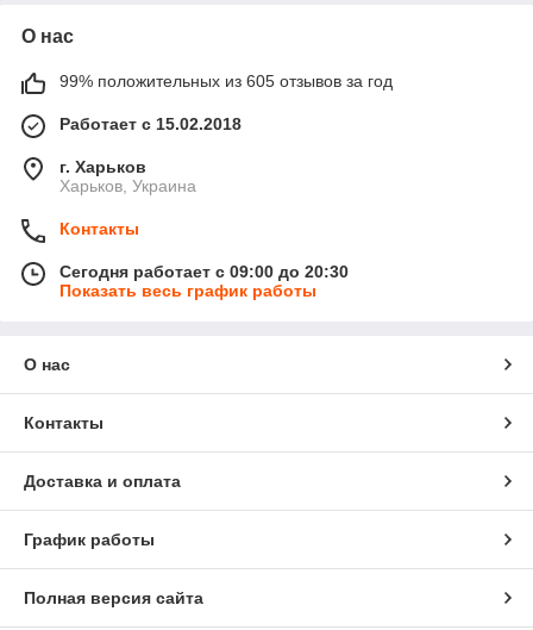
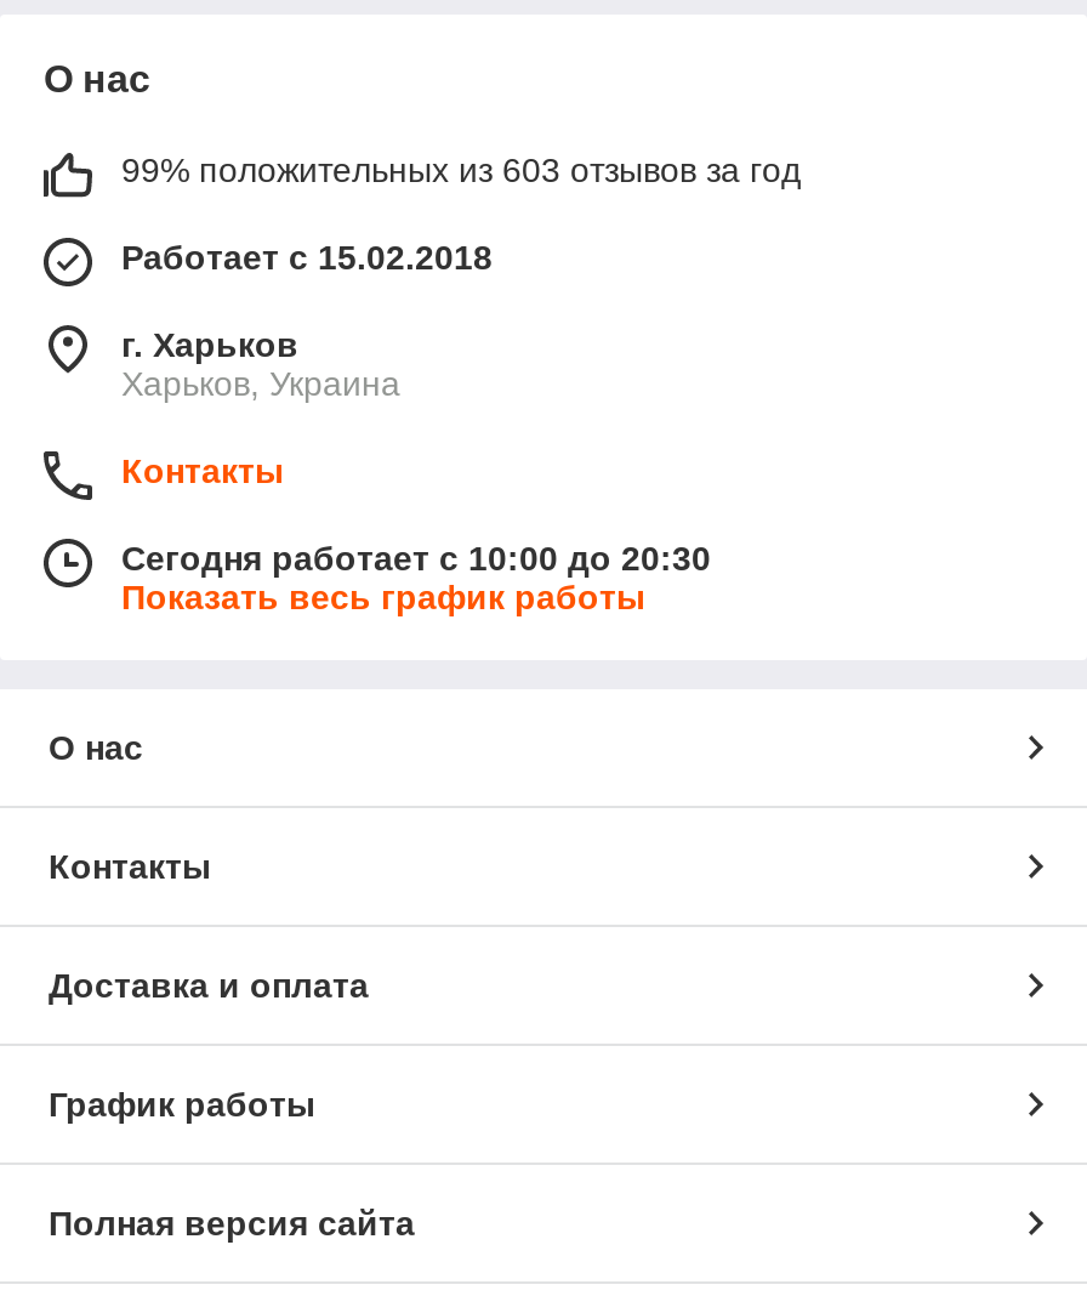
[59,71,393,90] 99% положительных из 605 отзывов за год -> [121,150,801,189] 99% положительных из 603 отзывов за год
[59,262,349,281] Сегодня работает с 09:00 до 20:30 -> [121,538,711,577] Сегодня работает с 10:00 до 20:30

